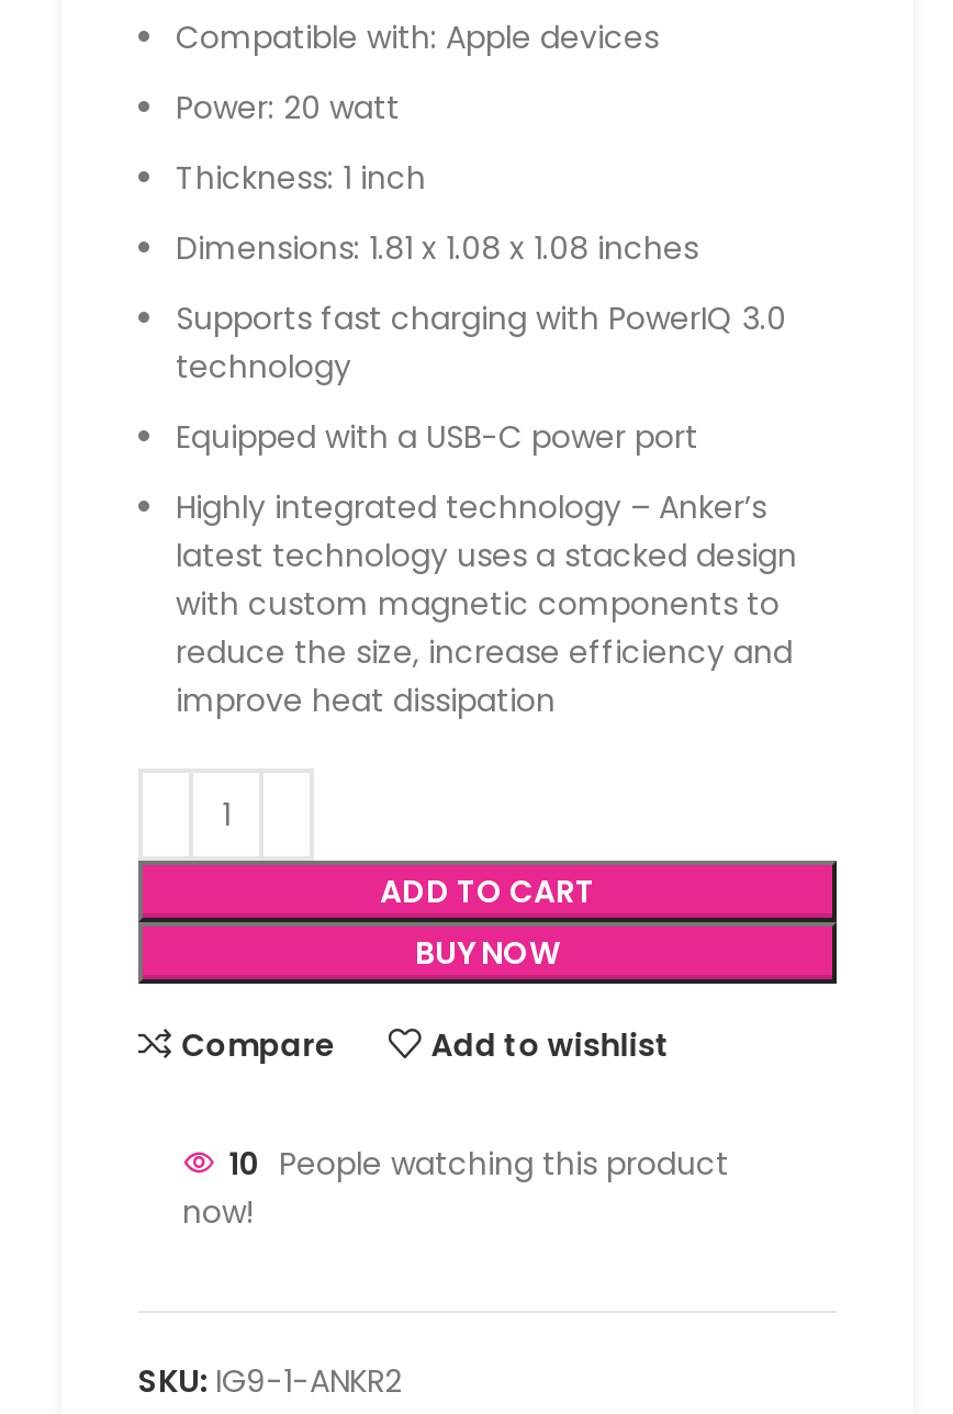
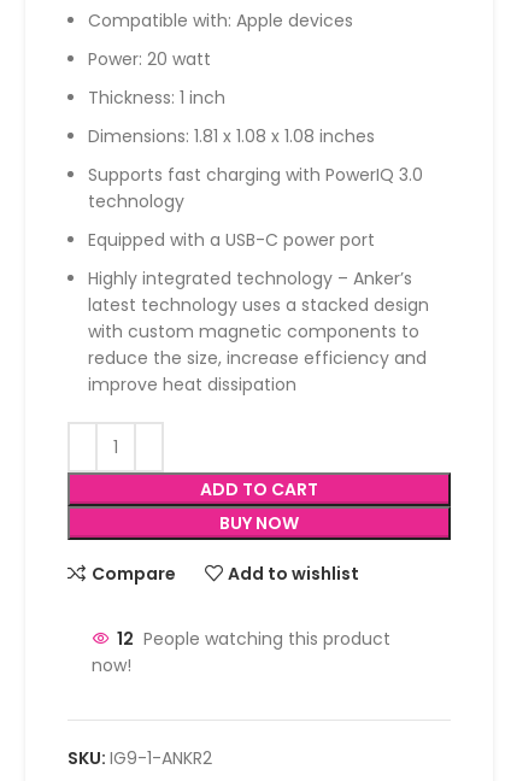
[228,1142,729,1186] 10 People watching this product -> [117,627,390,651] 12 People watching this product

